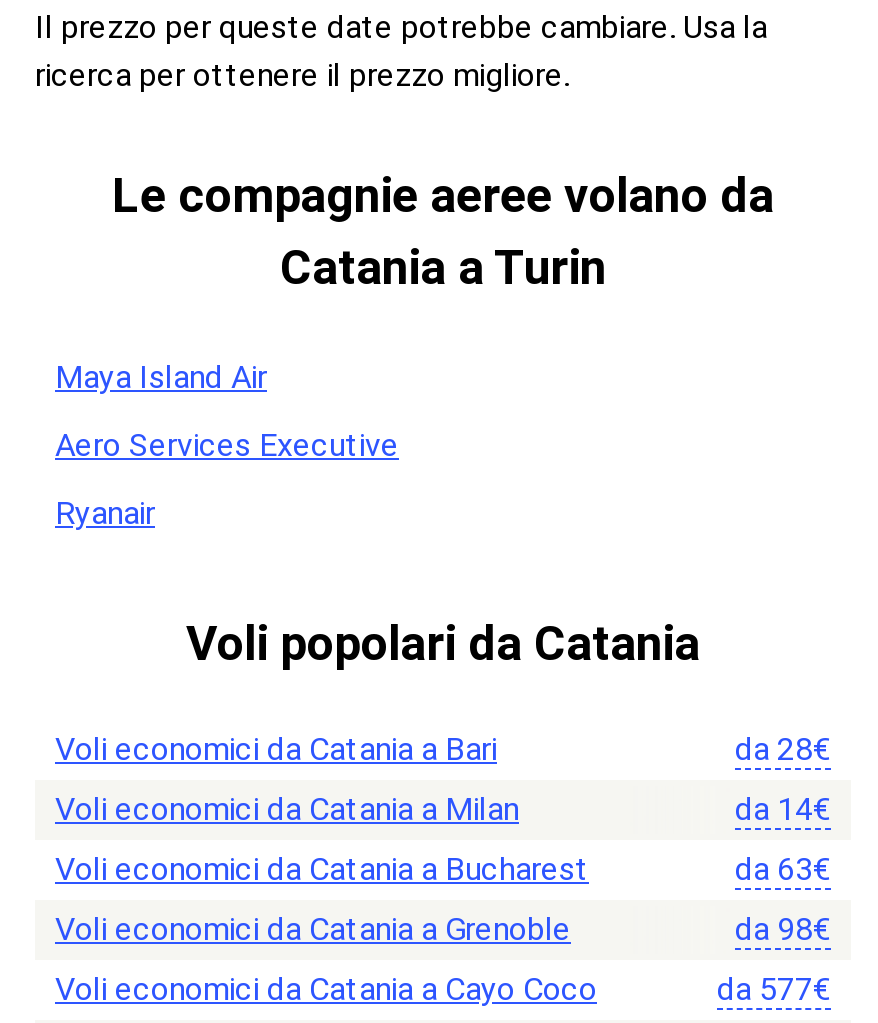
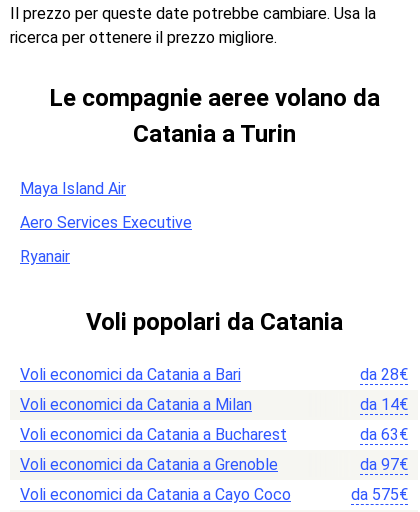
[735,910,831,948] da 98€ -> [360,455,408,474] da 97€
[717,970,831,1008] da 577€ -> [351,485,408,504] da 575€

